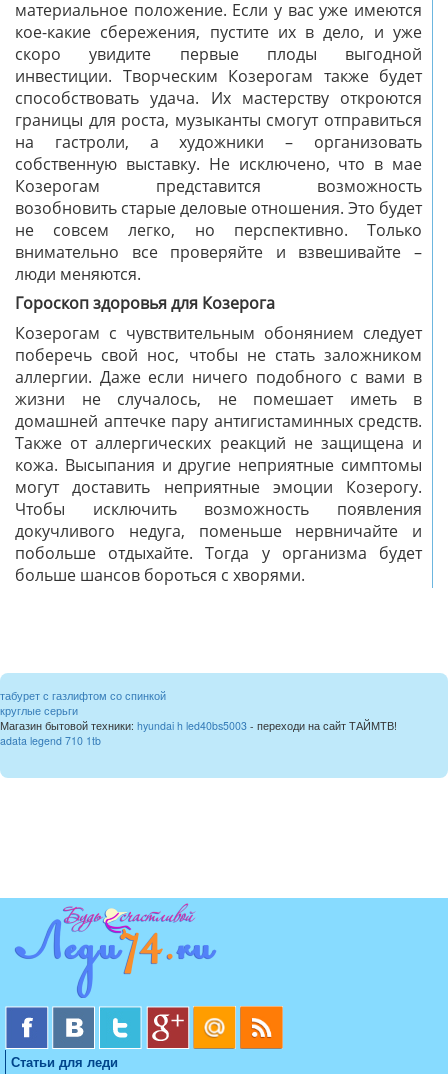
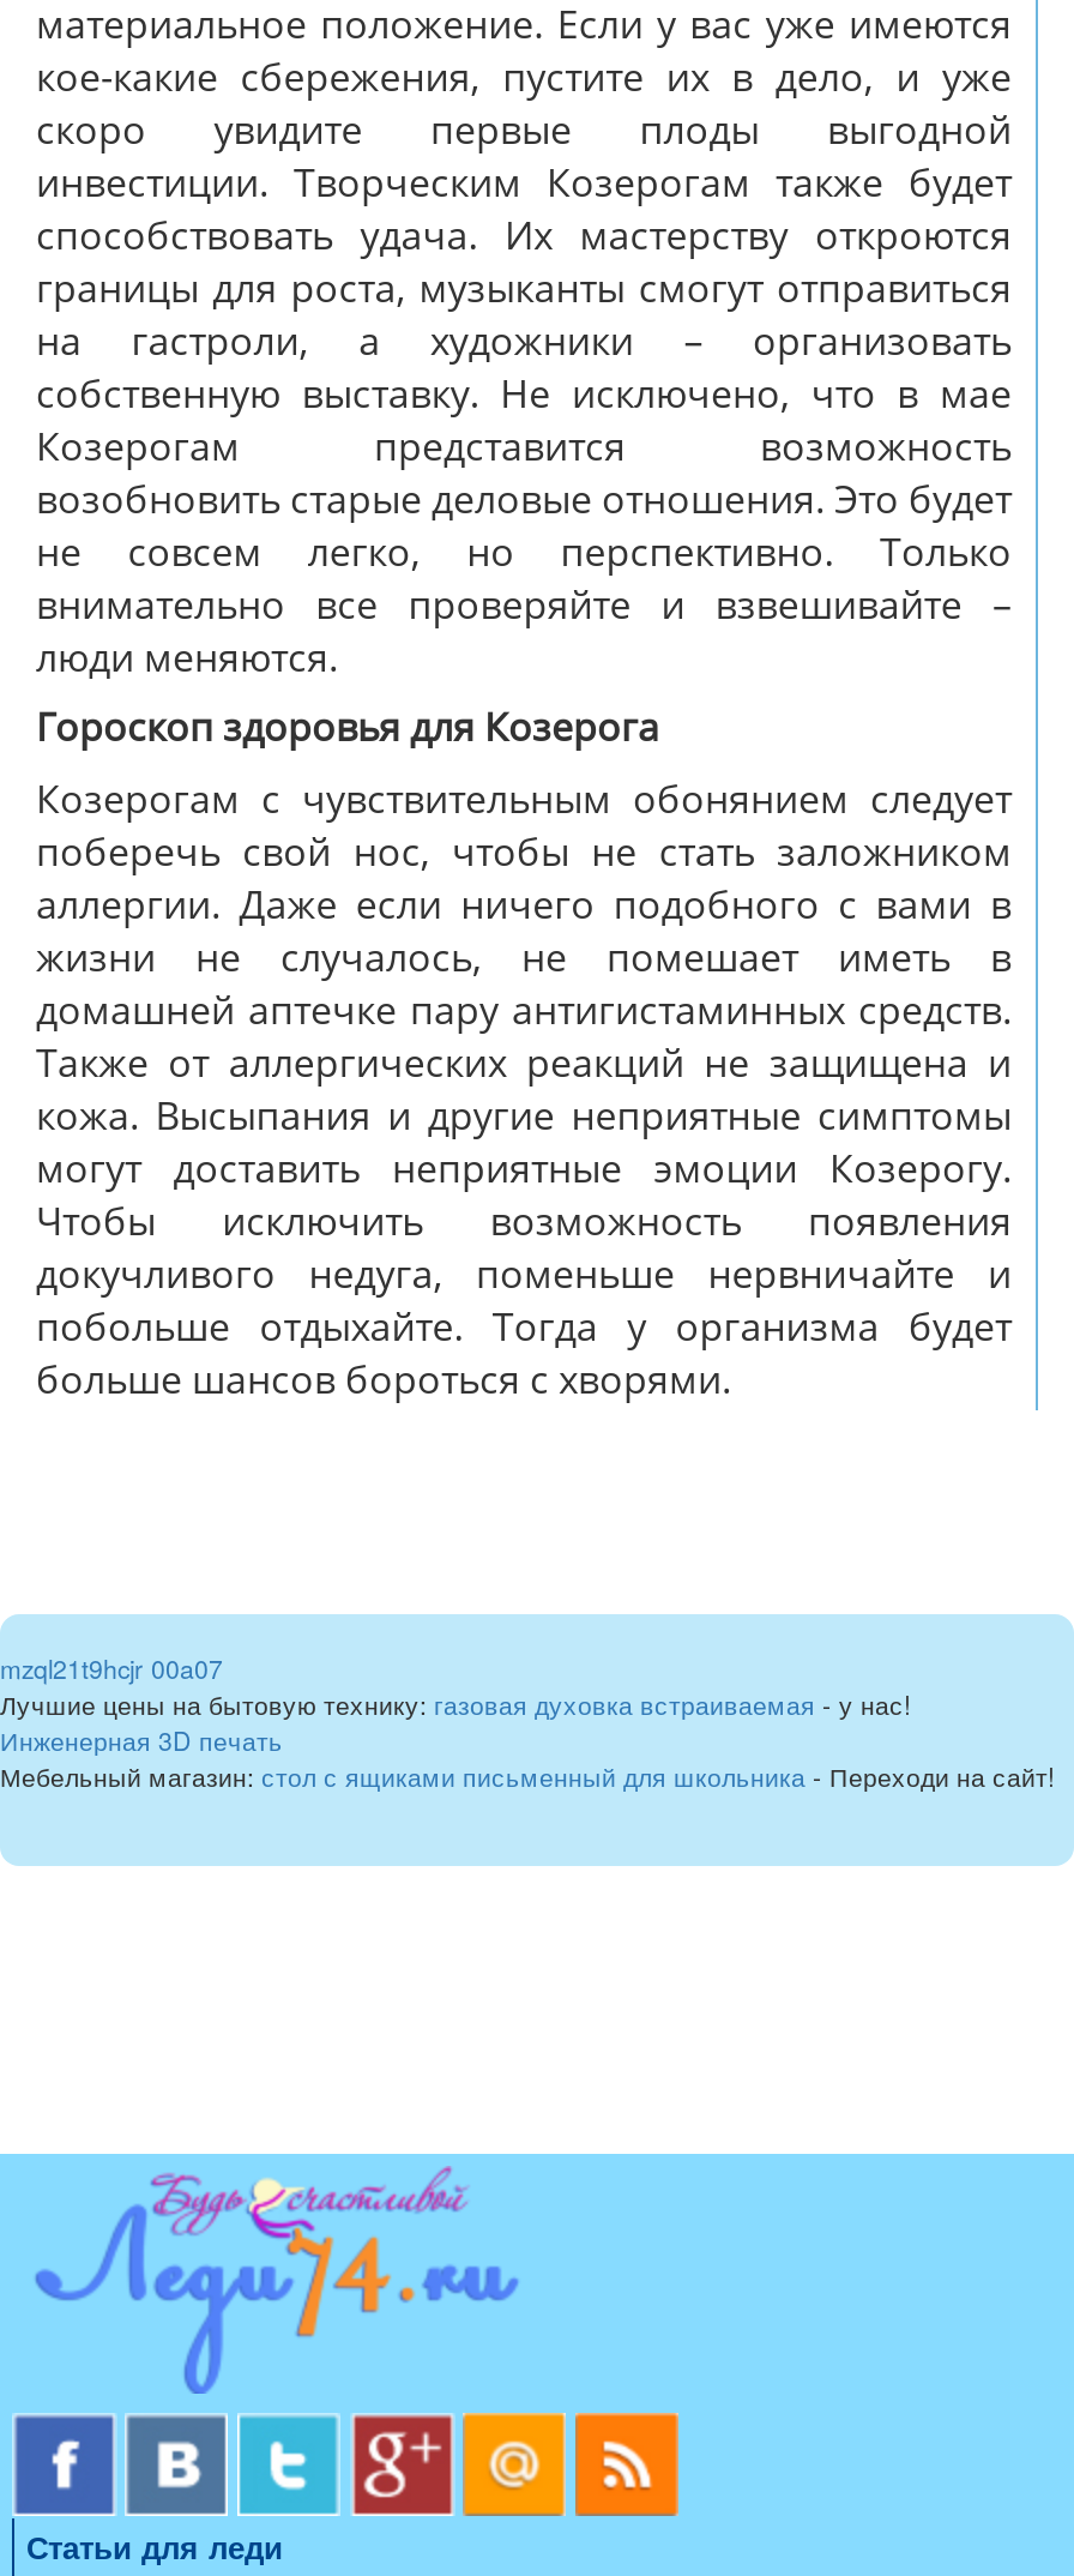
[0,688,397,748] табурет с газлифтом со спинкой | круглые серьги | Магазин бытовой техники: hyundai h led40bs5003 - переходи на сайт ТАЙМТВ! | adata legend 710 1tb -> [0,1650,1055,1794] mzql21t9hcjr 00a07 | Лучшие цены на бытовую технику: газовая духовка встраиваемая - у нас! | Инженерная 3D печать | Мебельный магазин: стол с ящиками письменный для школьника - Переходи на сайт!

